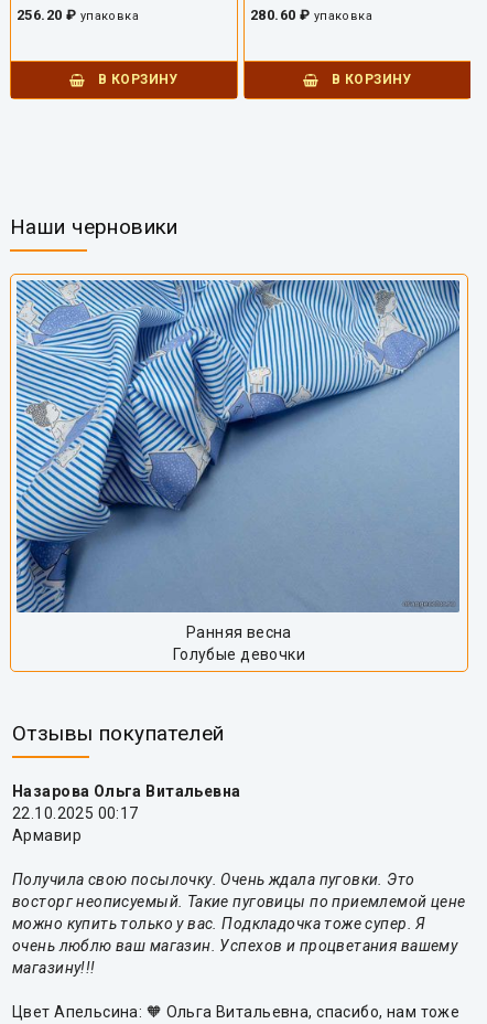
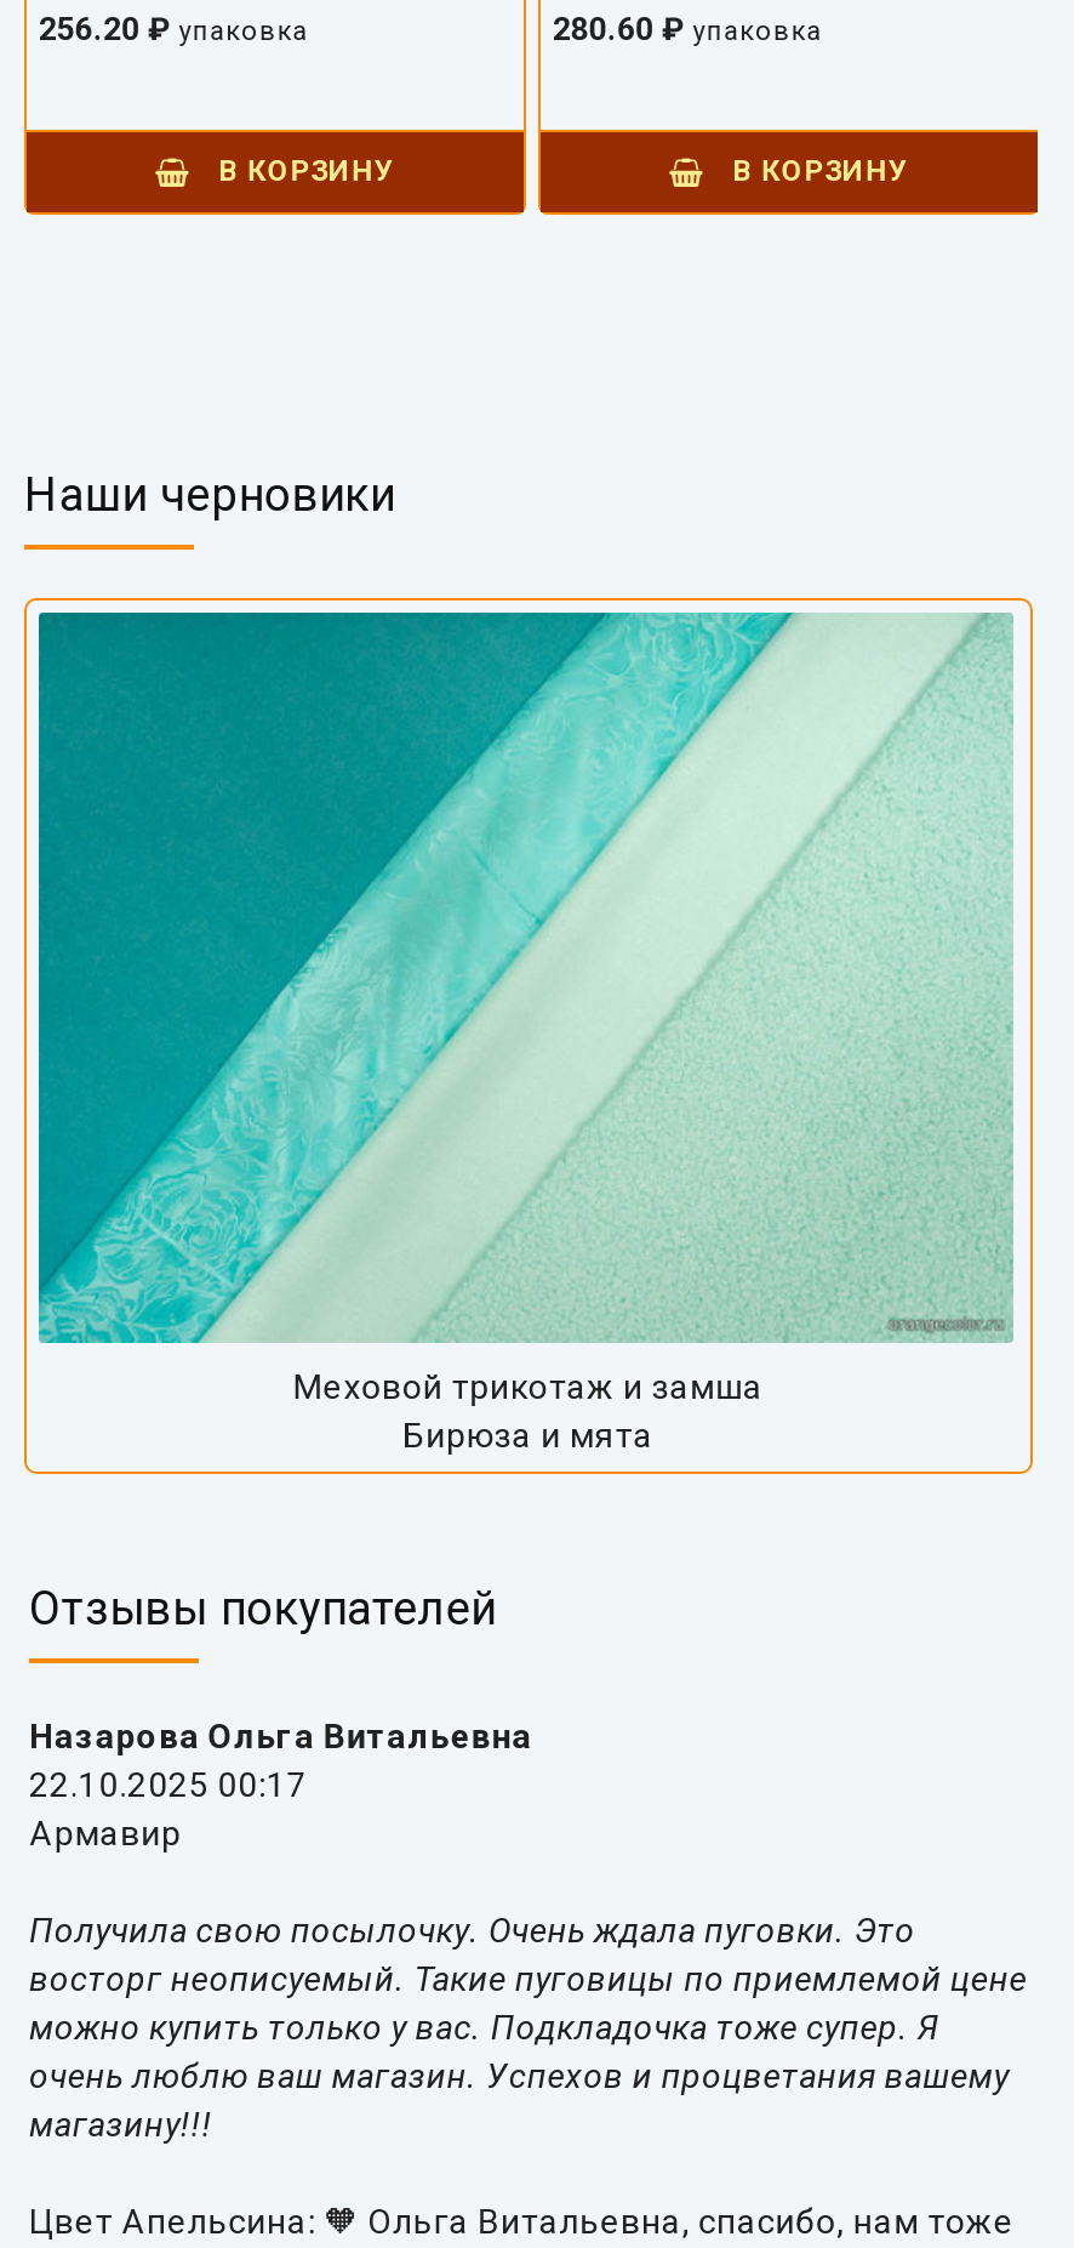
[15,280,459,663] [image] | Ранняя весна | Голубые девочки -> [36,610,1013,1454] [image] | Меховой трикотаж и замша | Бирюза и мята

